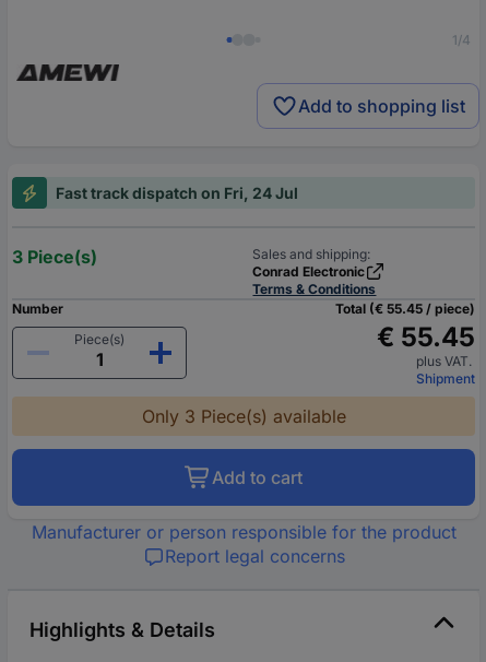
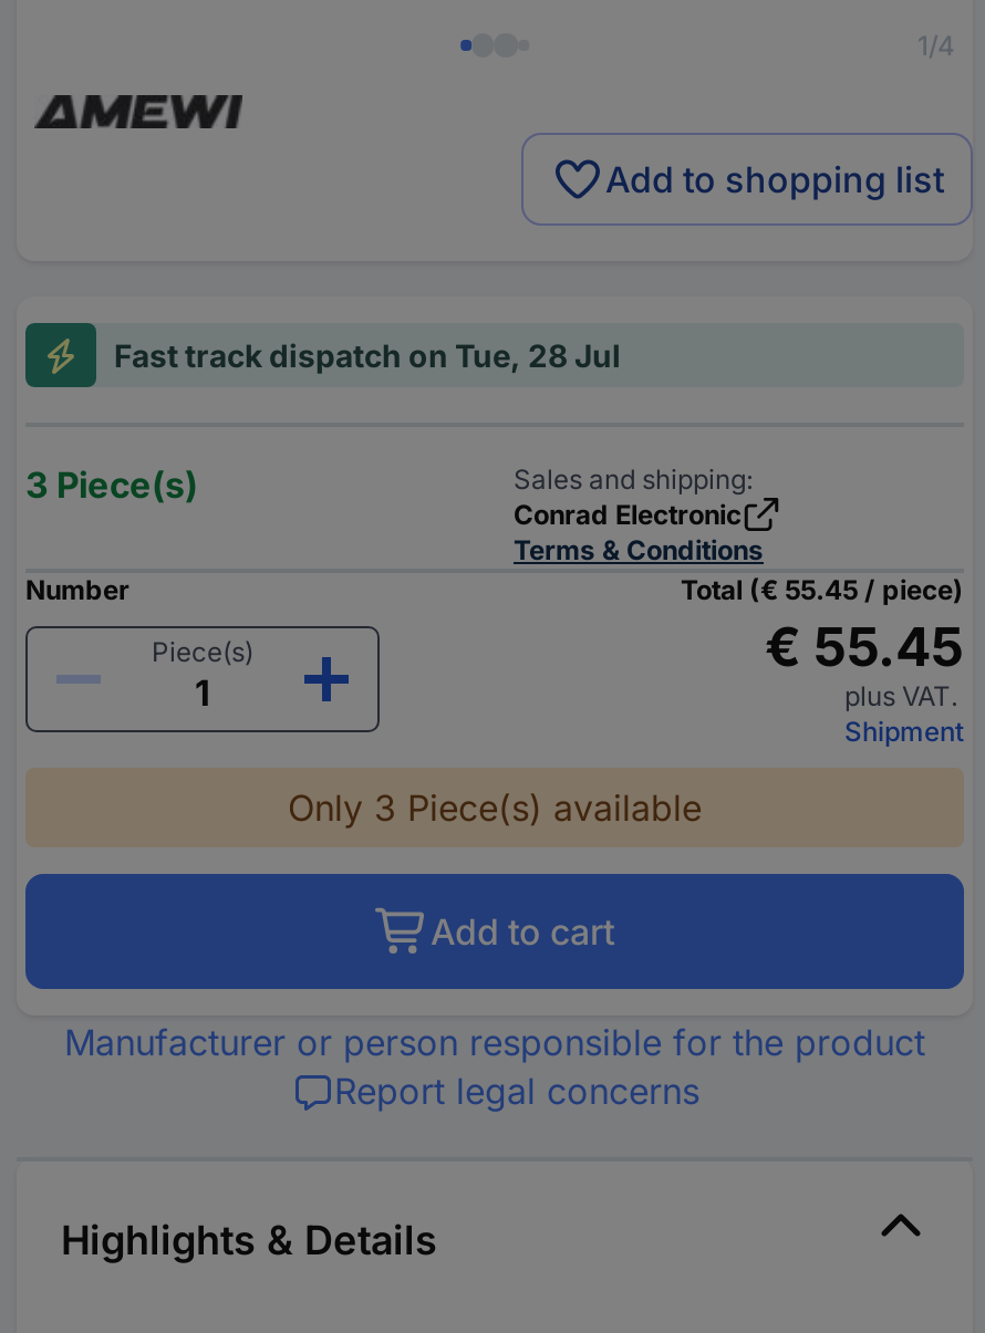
[56,184,298,202] Fast track dispatch on Fri, 24 Jul -> [114,337,621,374] Fast track dispatch on Tue, 28 Jul

